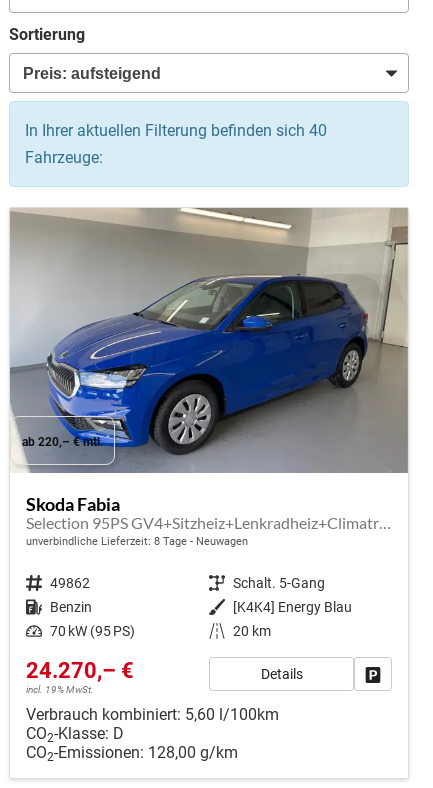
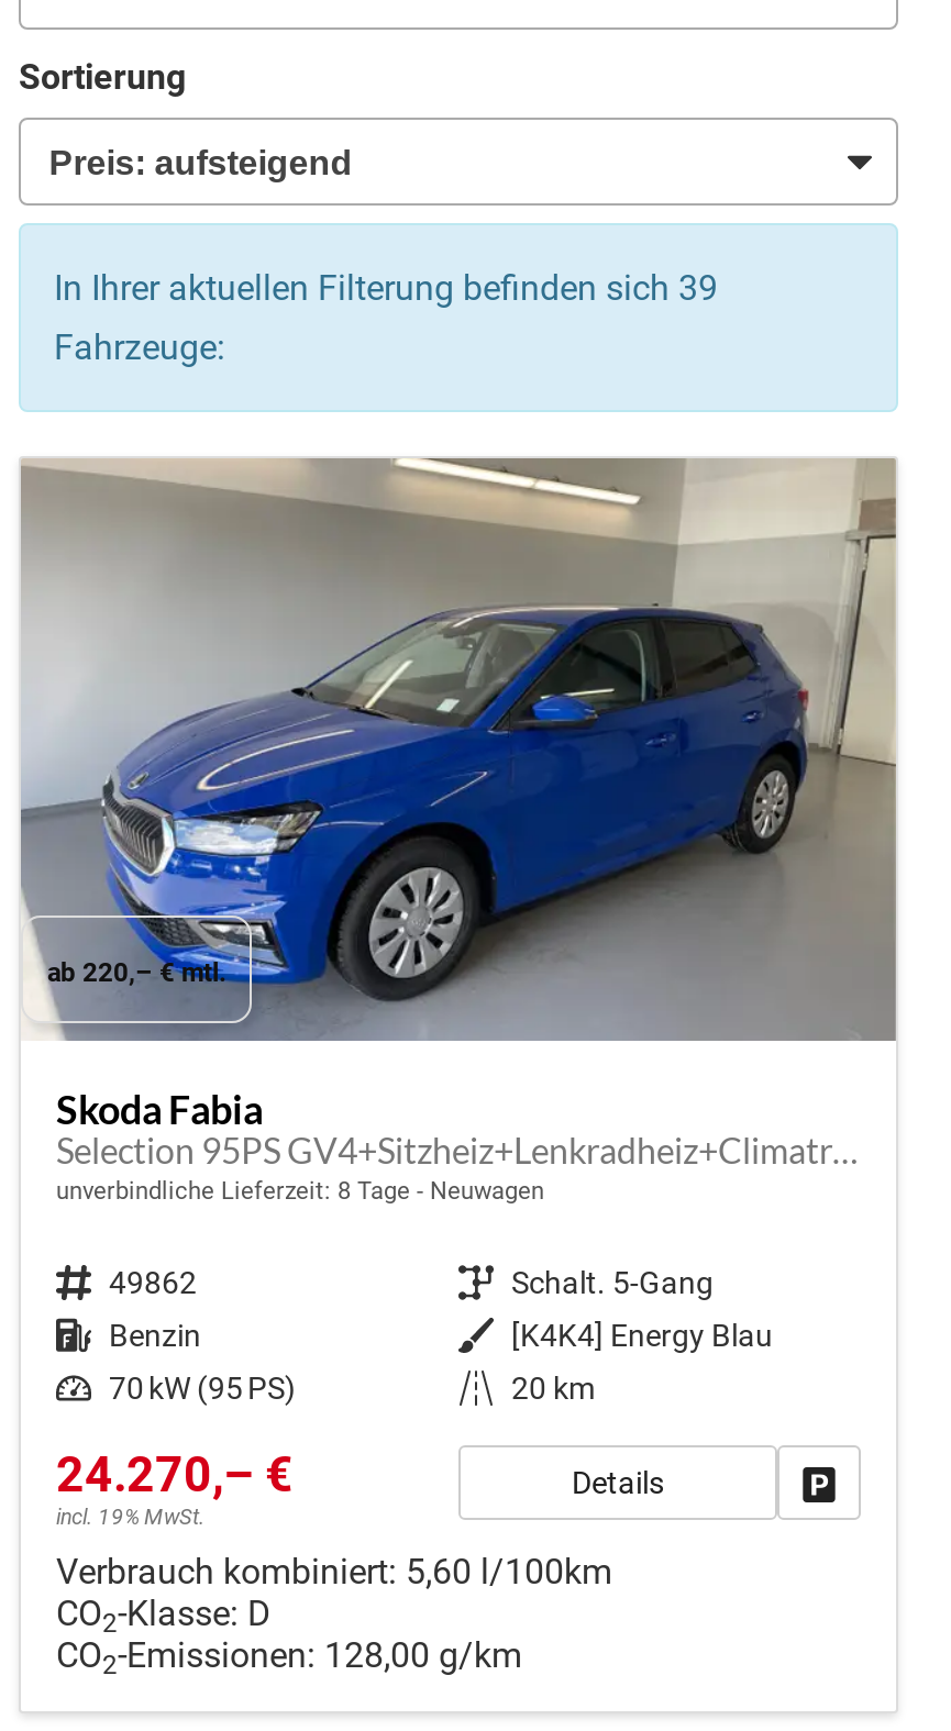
[25,121,327,140] In Ihrer aktuellen Filterung befinden sich 40 -> [54,266,718,308] In Ihrer aktuellen Filterung befinden sich 39

